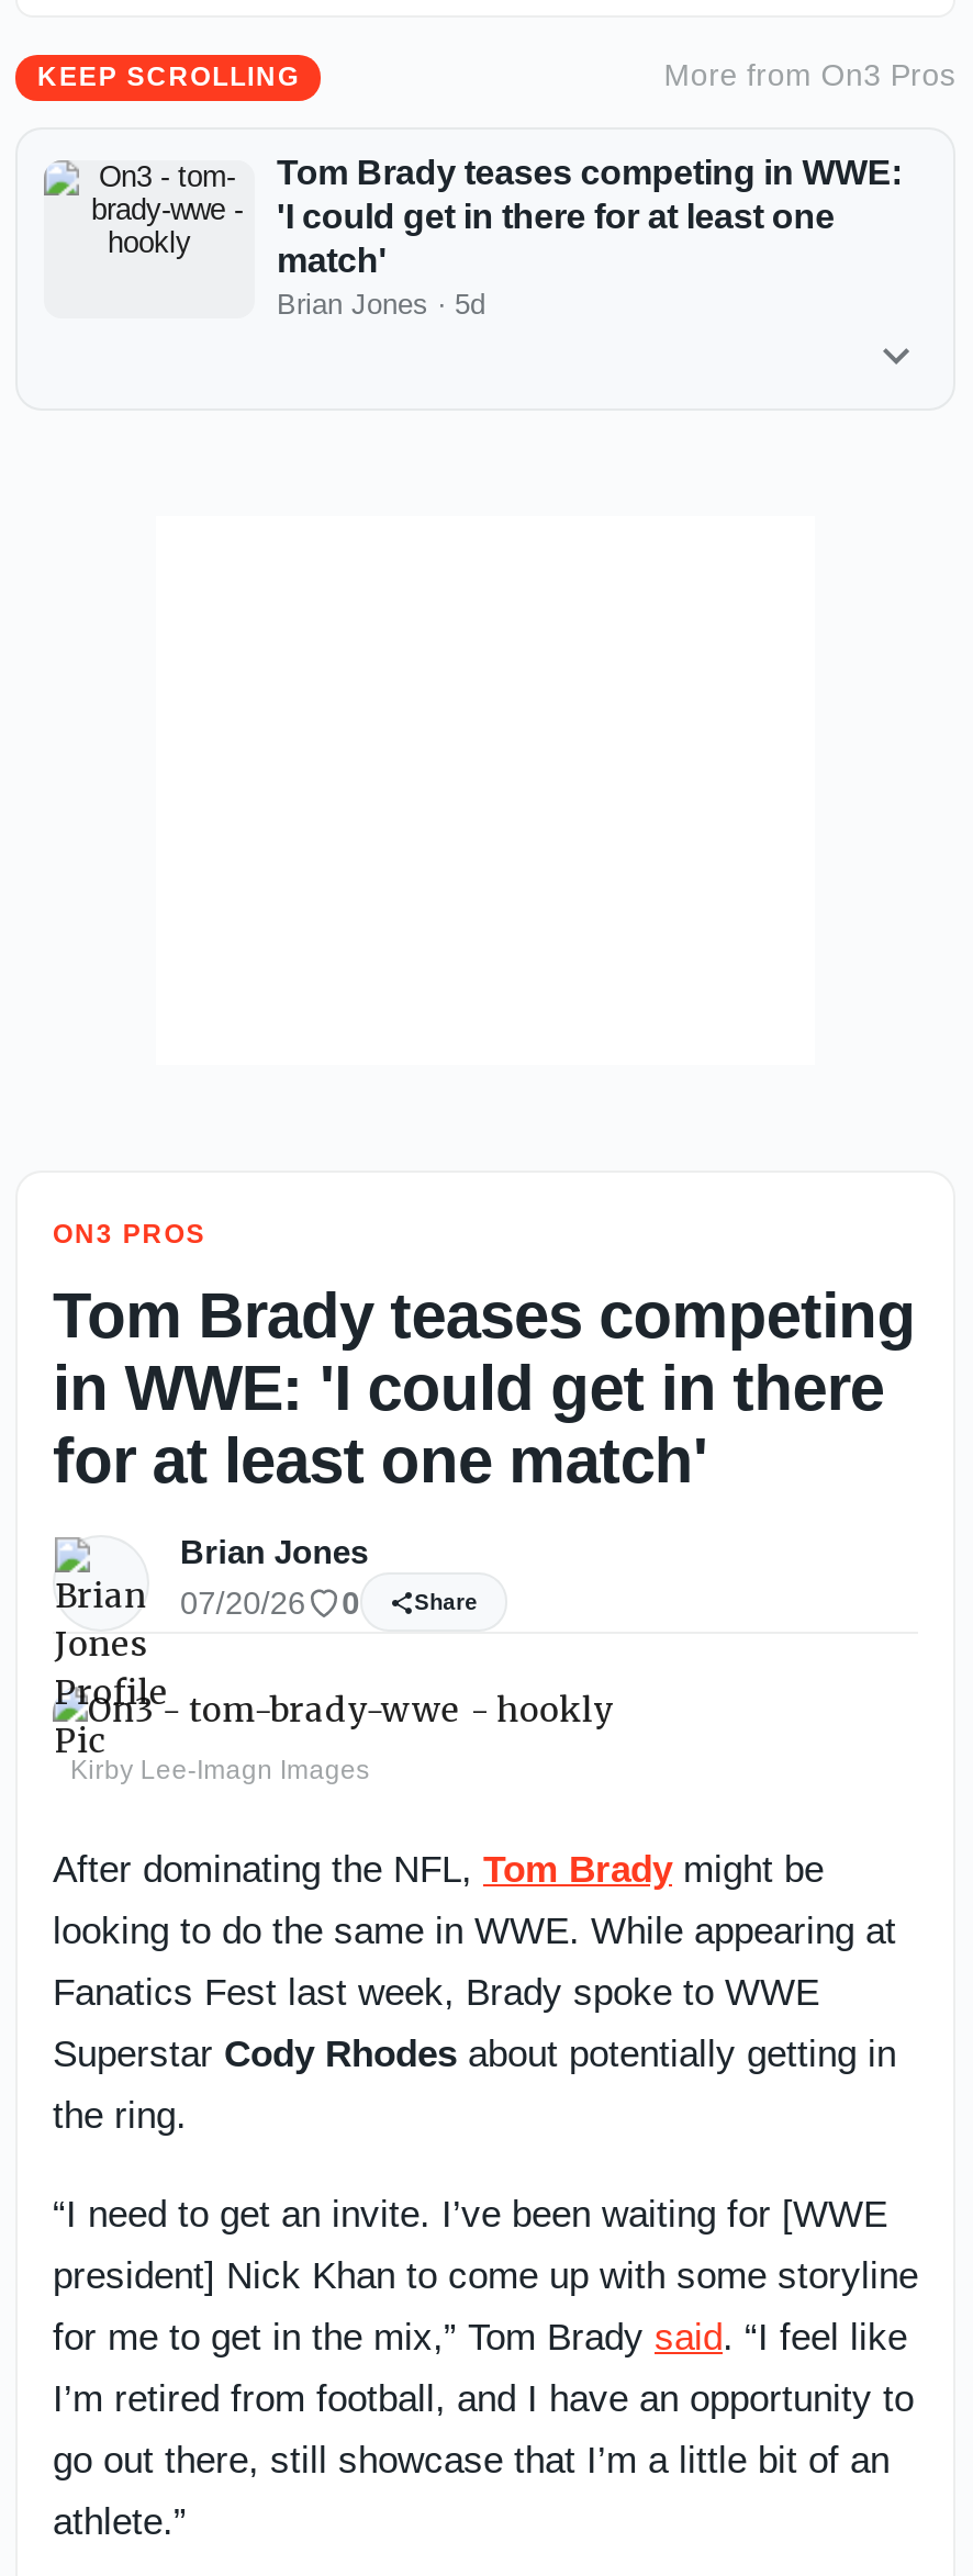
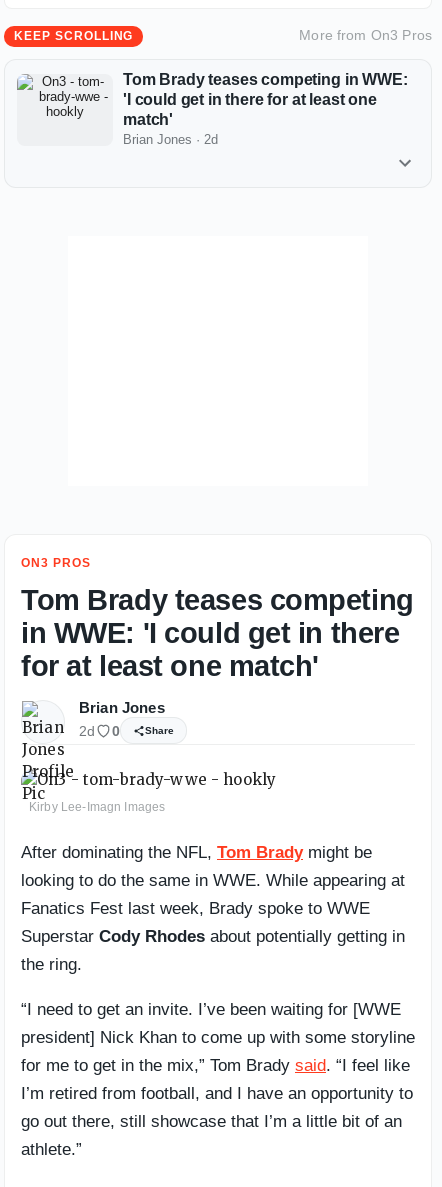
[277,288,485,321] Brian Jones · 5d -> [123,132,218,147] Brian Jones · 2d
[180,1584,359,1620] 07/20/26 0 -> [79,722,120,738] 2d 0

